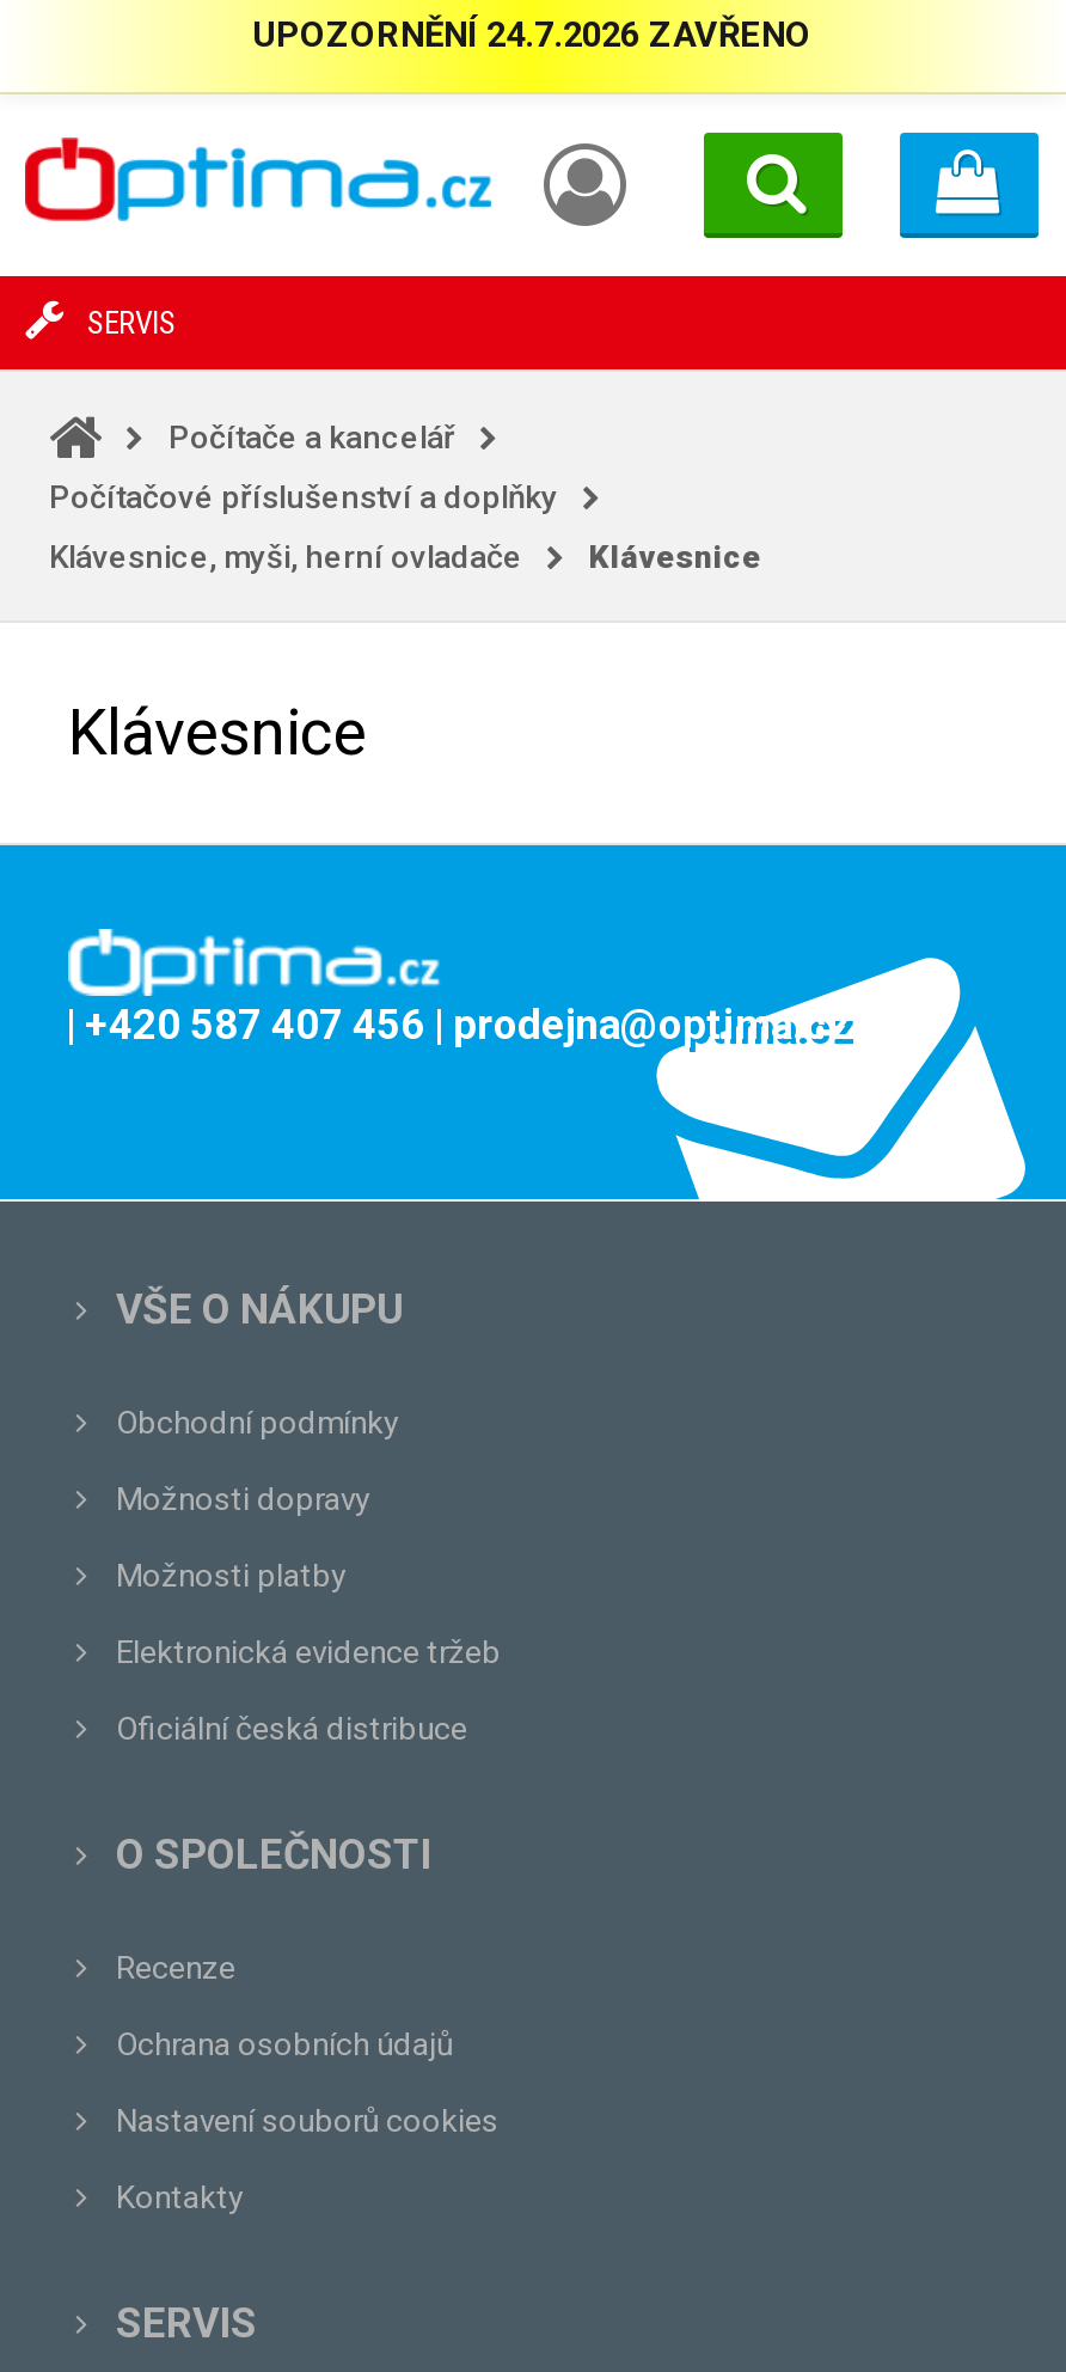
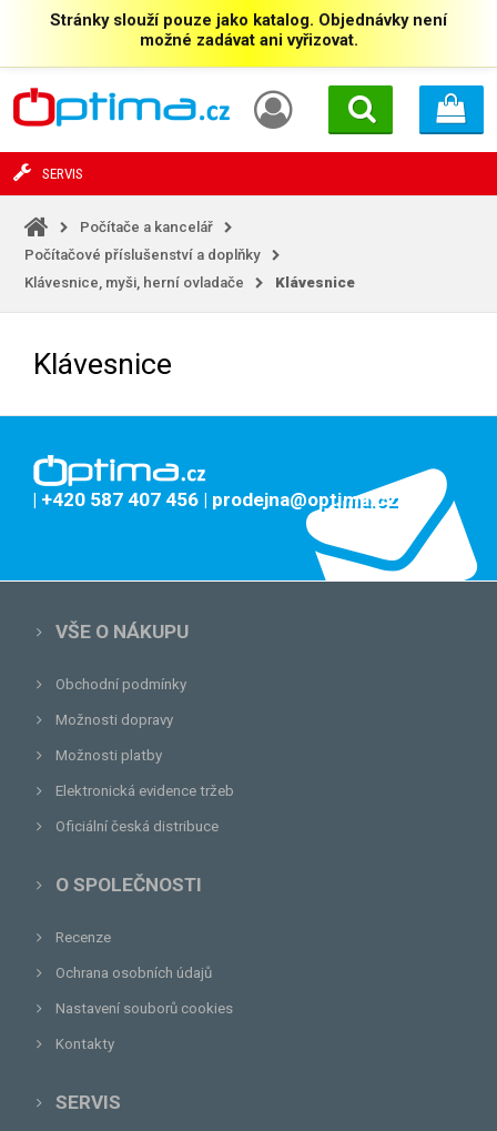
[252,13,811,56] UPOZORNĚNÍ 24.7.2026 ZAVŘENO -> [50,10,447,50] Stránky slouží pouze jako katalog. Objednávky není | možné zadávat ani vyřizovat.

